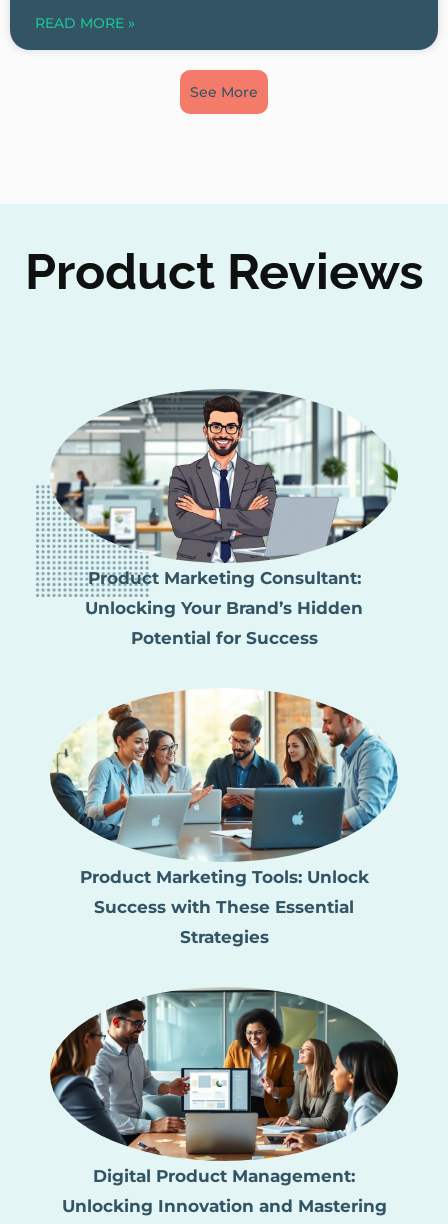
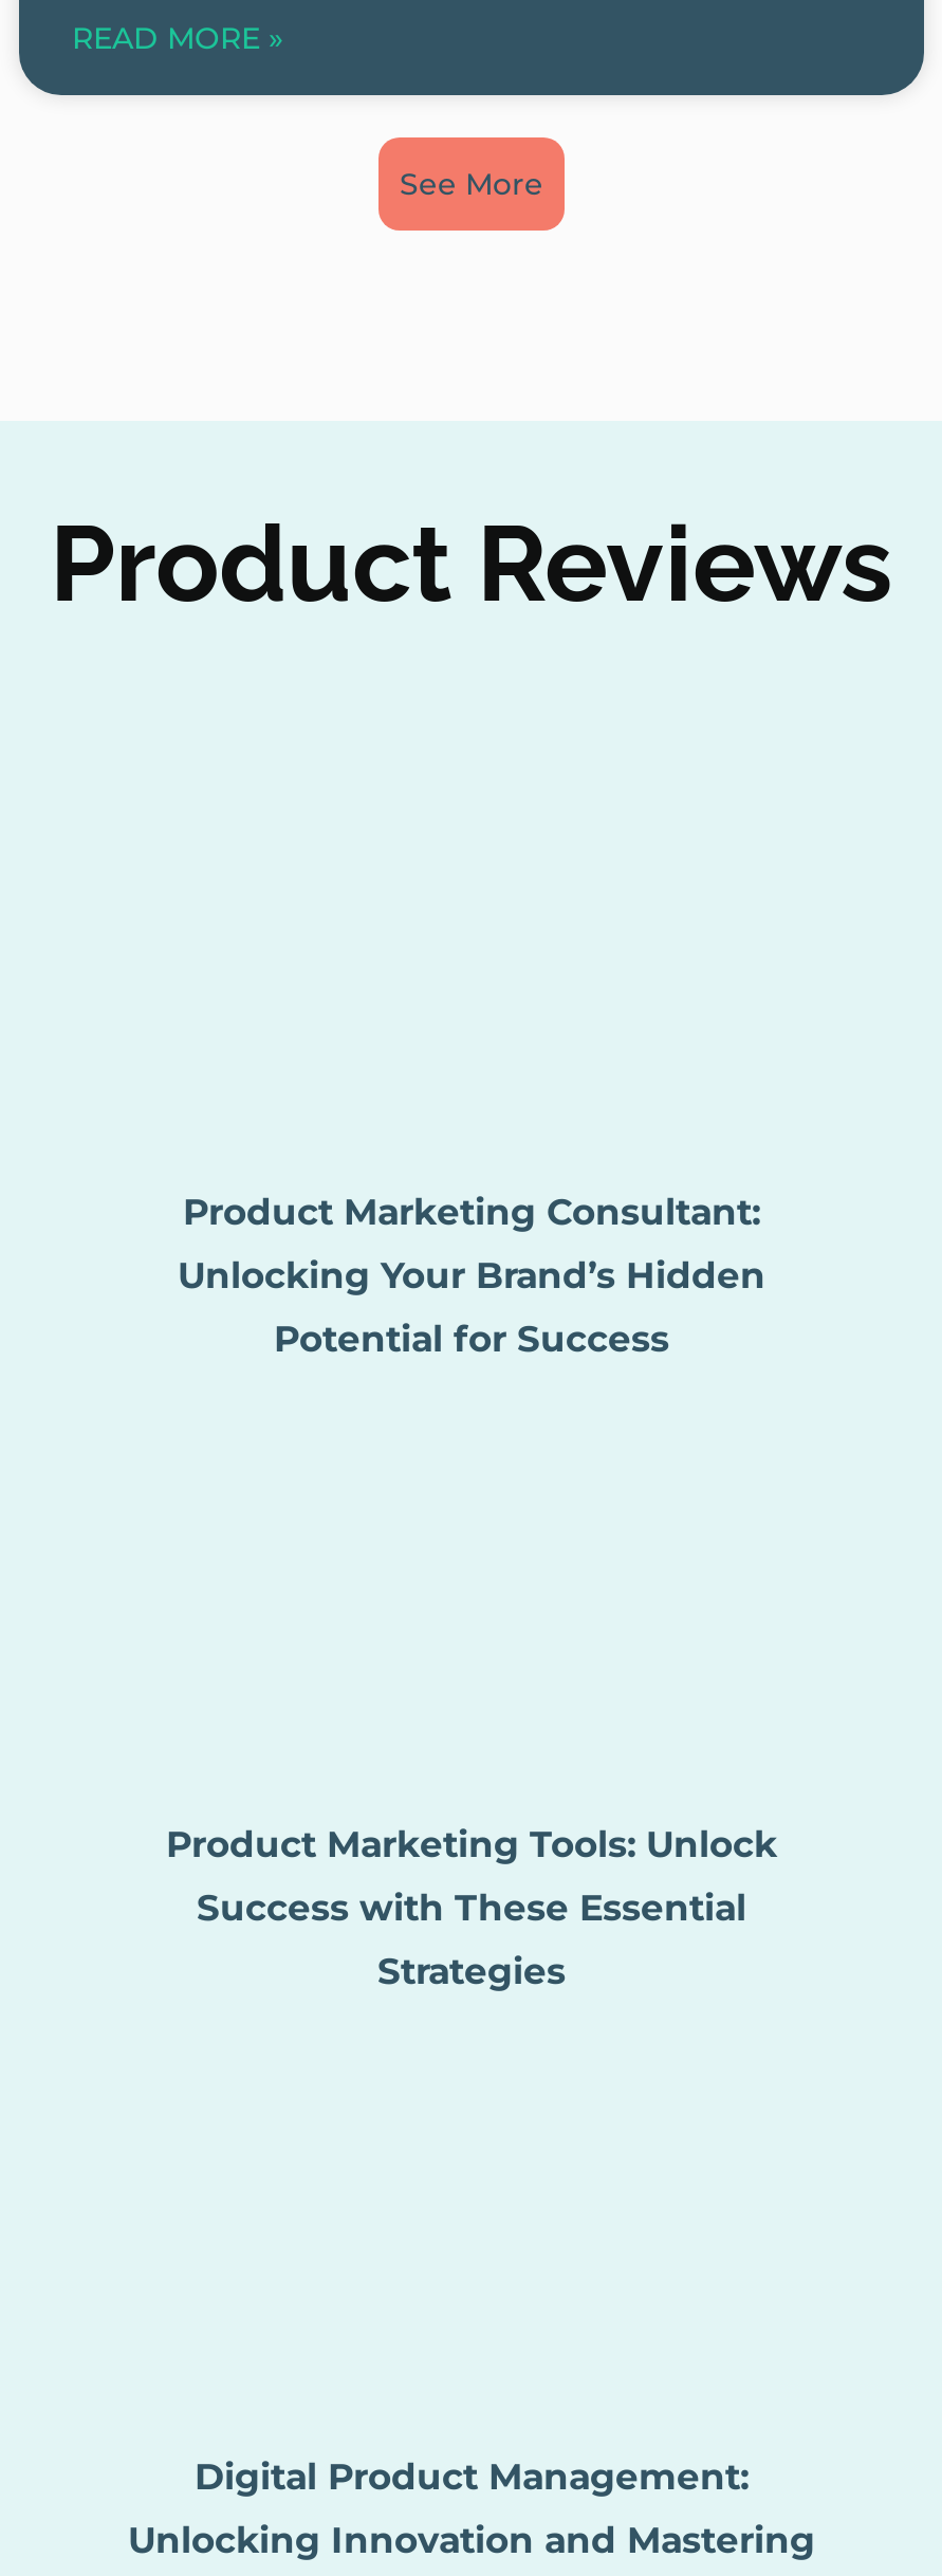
[36,388,399,597] [image] -> none
[49,690,399,862] [image] -> none
[49,987,399,1162] [image] -> none

